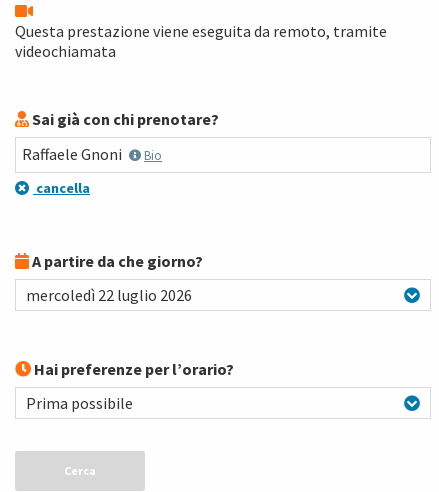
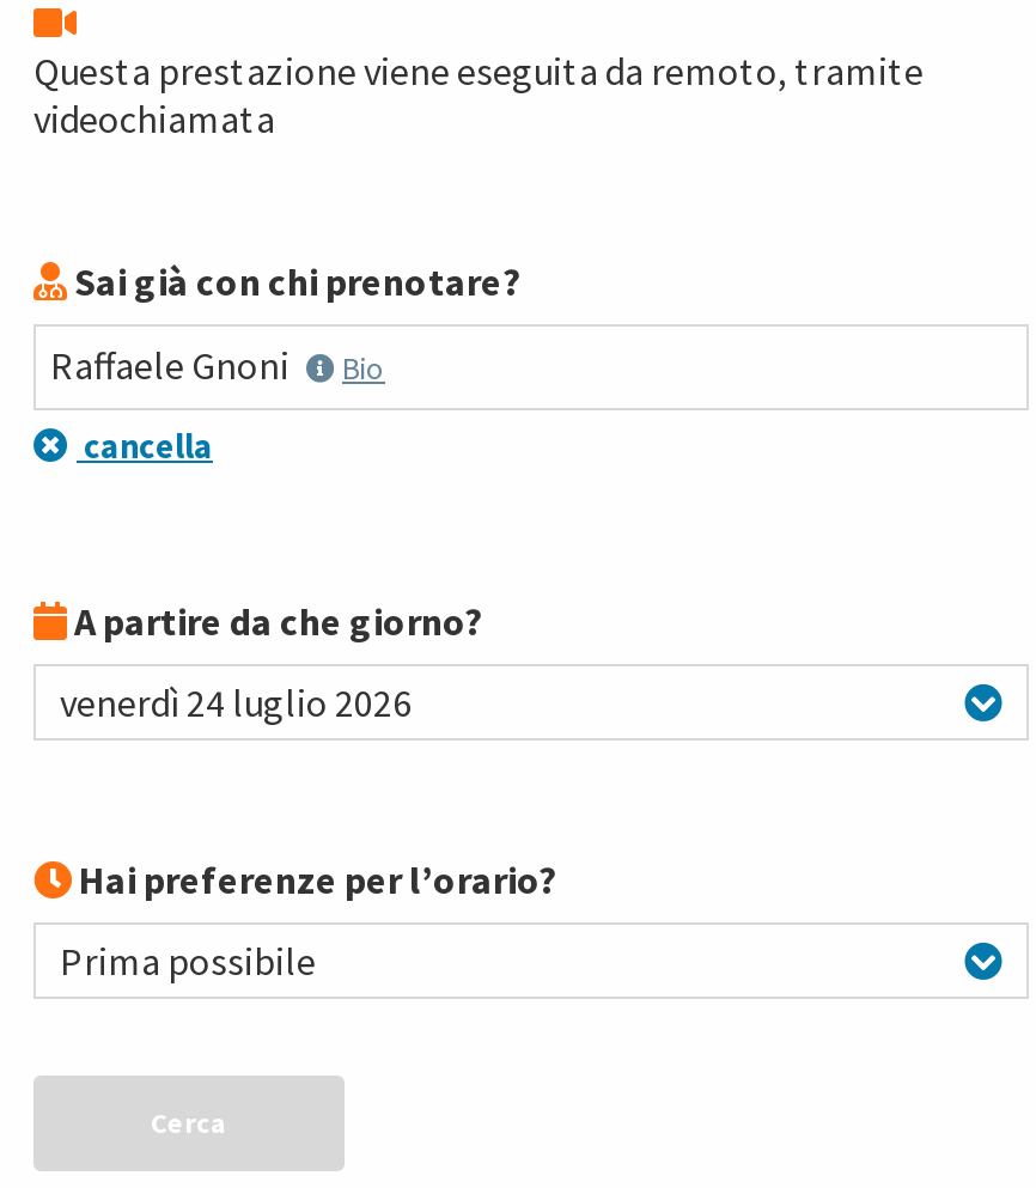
[26,285,192,305] mercoledì 22 luglio 2026 -> [60,678,412,726] venerdì 24 luglio 2026

